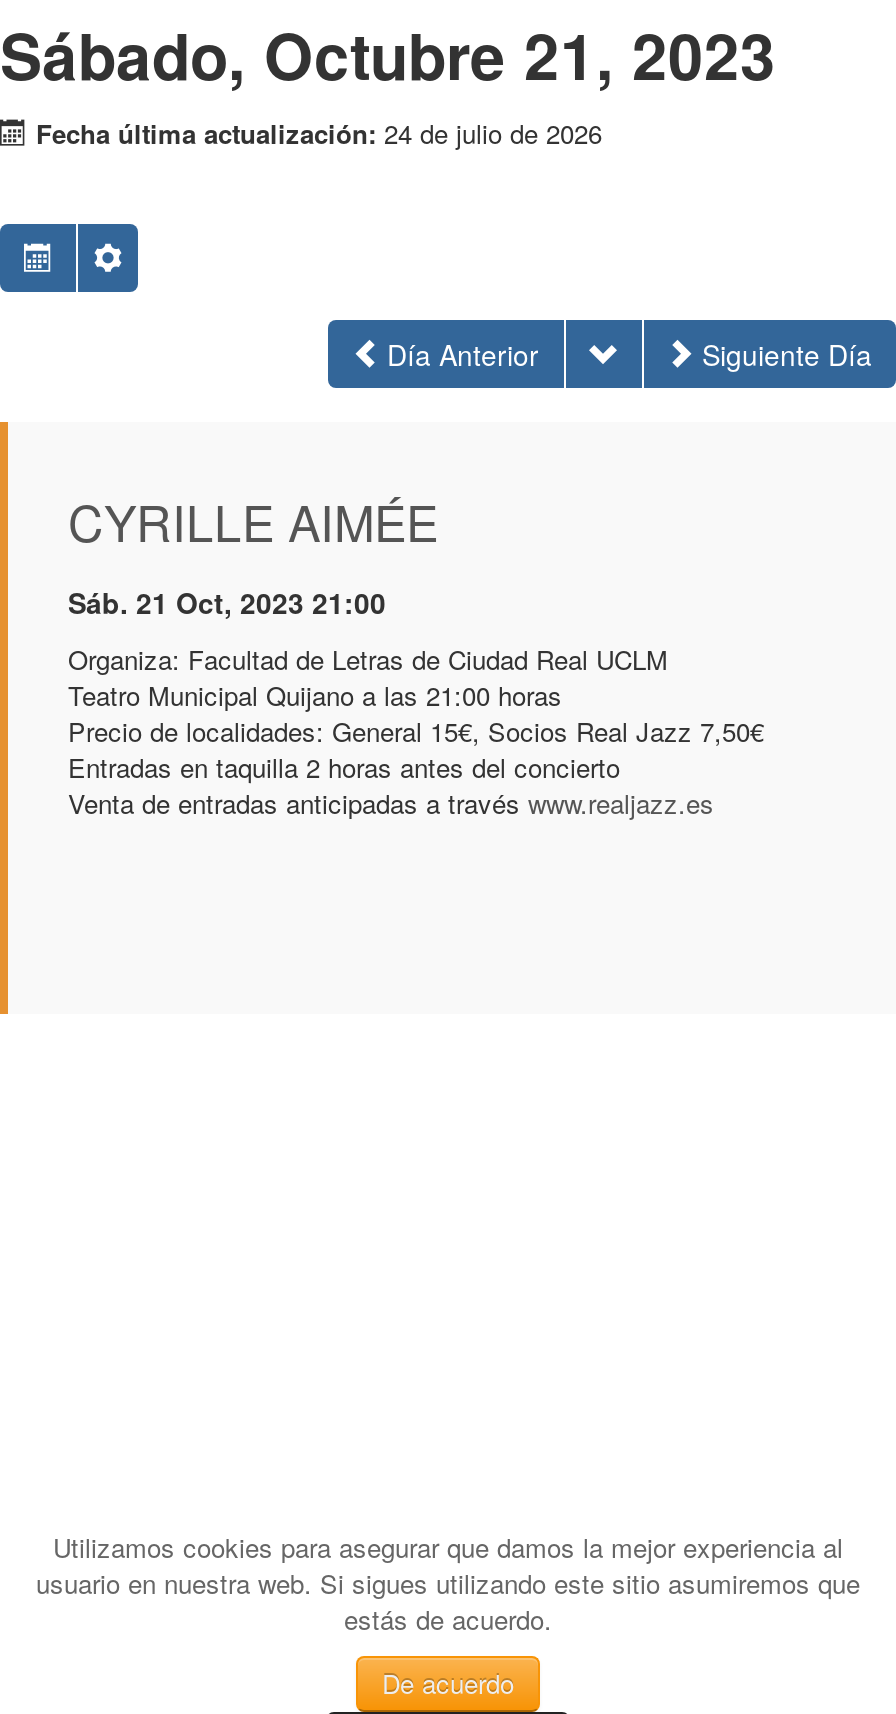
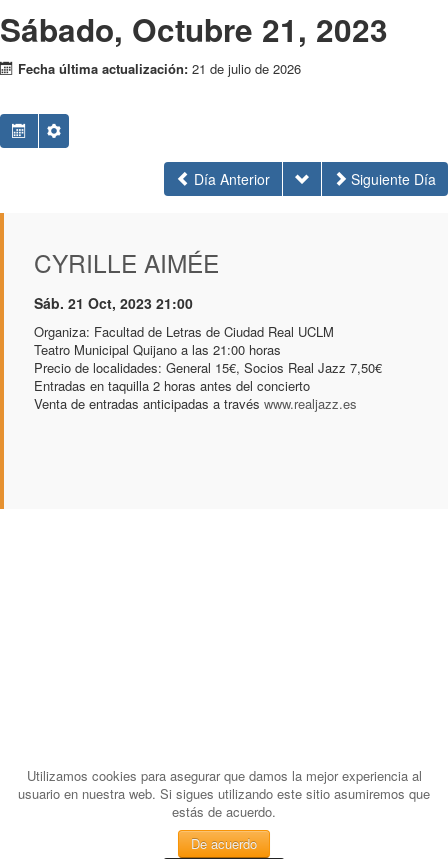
[36,114,602,152] Fecha última actualización: 24 de julio de 2026 -> [18,59,301,78] Fecha última actualización: 21 de julio de 2026

